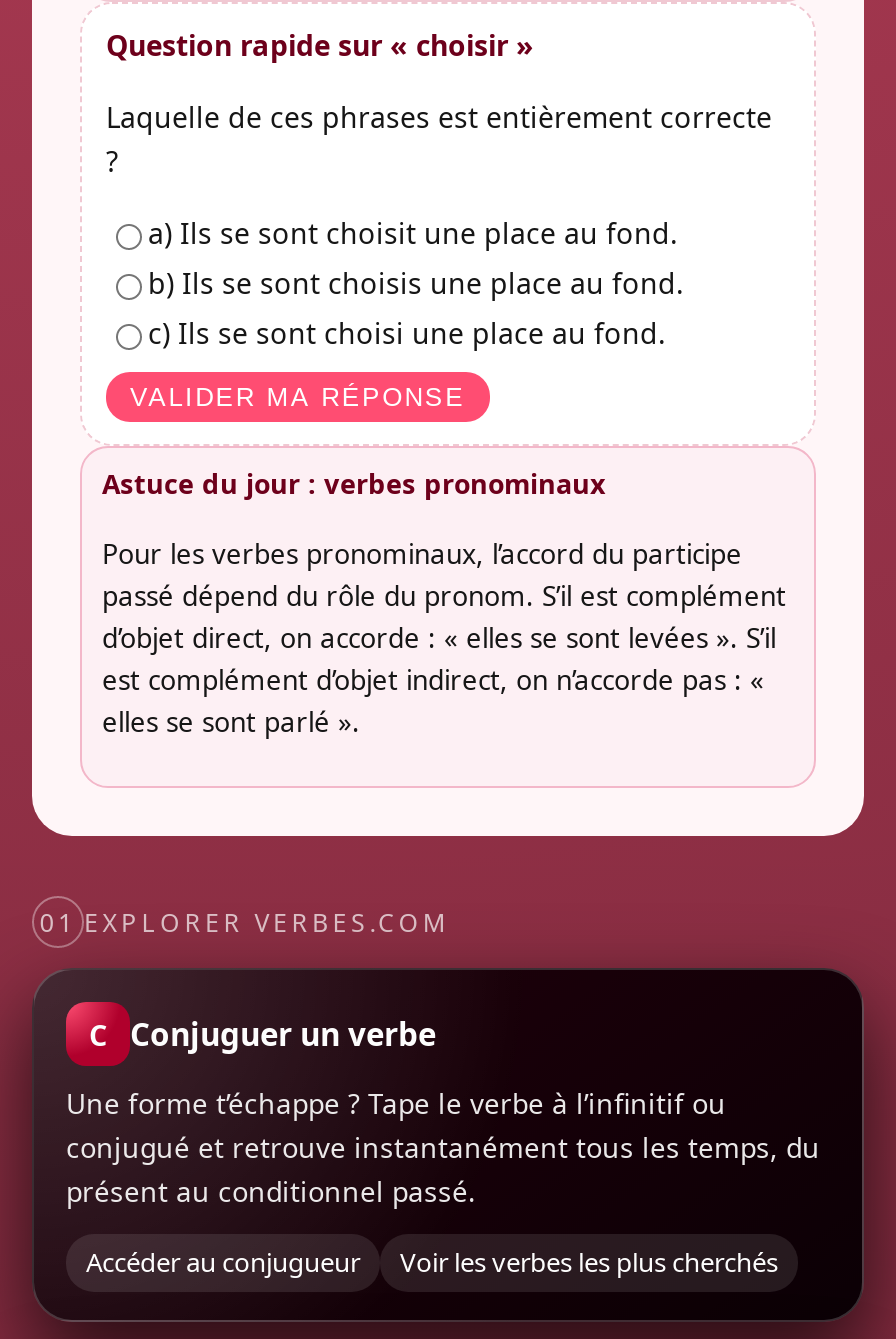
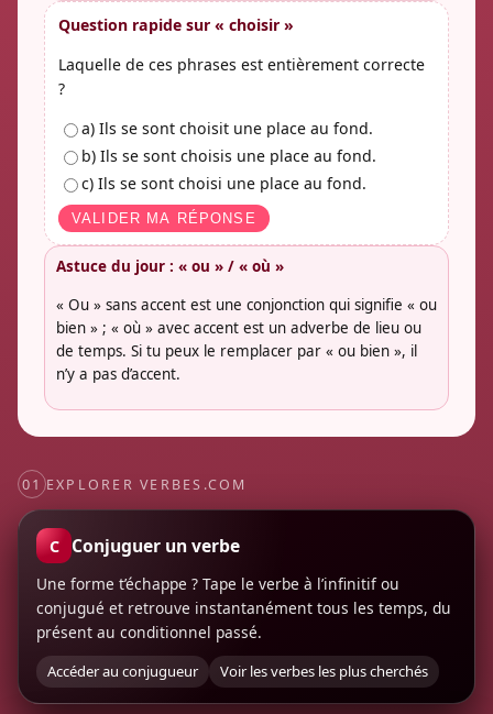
[102,467,606,503] Astuce du jour : verbes pronominaux -> [56,257,284,277] Astuce du jour : « ou » / « où »
[102,536,786,740] Pour les verbes pronominaux, l’accord du participe | passé dépend du rôle du pronom. S’il est complément | d’objet direct, on accorde : « elles se sont levées ». S’il | est complément d’objet indirect, on n’accorde pas : « | elles se sont parlé ». -> [56,295,437,384] « Ou » sans accent est une conjonction qui signifie « ou | bien » ; « où » avec accent est un adverbe de lieu ou | de temps. Si tu peux le remplacer par « ou bien », il | n’y a pas d’accent.

